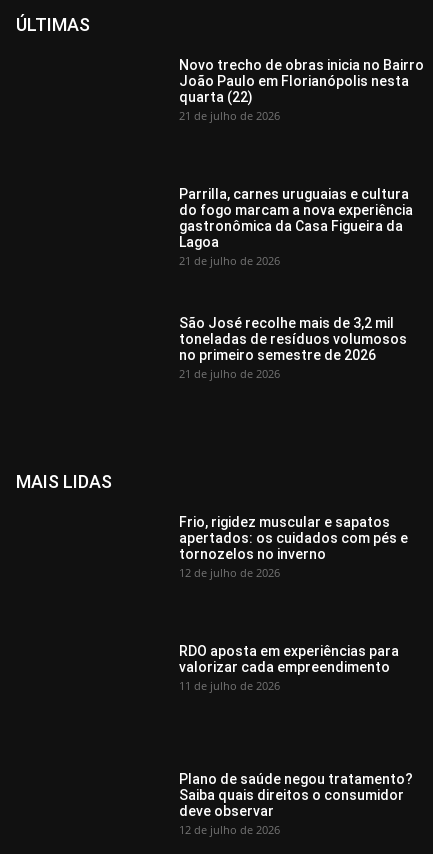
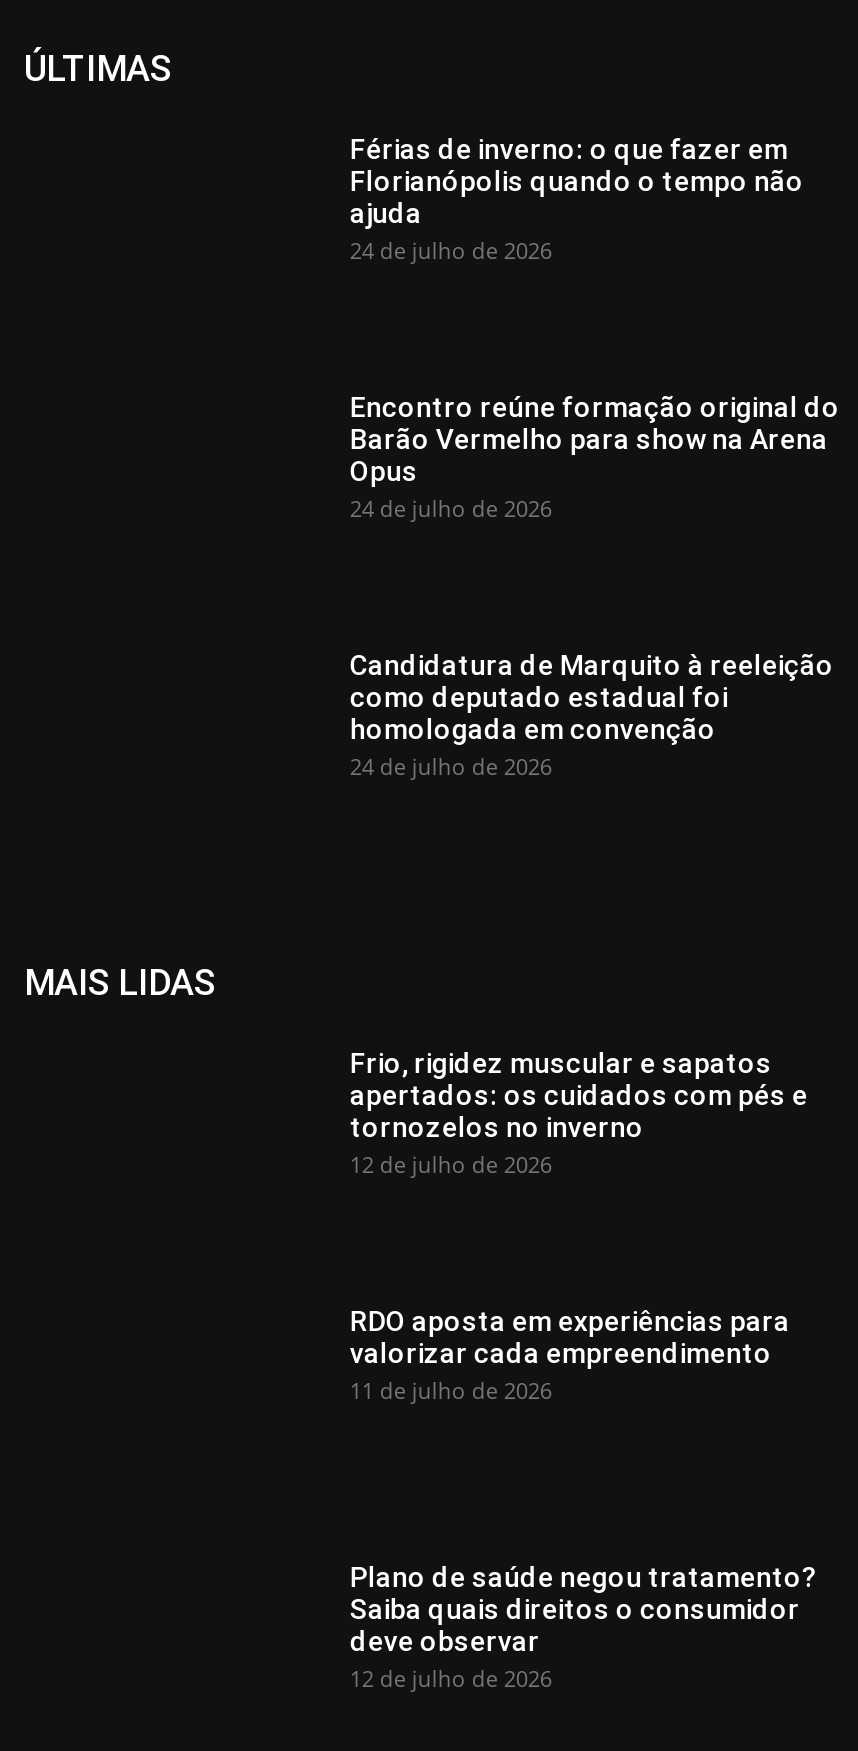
[179,57,424,123] Novo trecho de obras inicia no Bairro | João Paulo em Florianópolis nesta | quarta (22) | 21 de julho de 2026 -> [350,134,804,266] Férias de inverno: o que fazer em | Florianópolis quando o tempo não | ajuda | 24 de julho de 2026
[179,186,413,268] Parrilla, carnes uruguaias e cultura | do fogo marcam a nova experiência | gastronômica da Casa Figueira da | Lagoa | 21 de julho de 2026 -> [350,391,840,523] Encontro reúne formação original do | Barão Vermelho para show na Arena | Opus | 24 de julho de 2026
[179,315,407,381] São José recolhe mais de 3,2 mil | toneladas de resíduos volumosos | no primeiro semestre de 2026 | 21 de julho de 2026 -> [350,649,834,781] Candidatura de Marquito à reeleição | como deputado estadual foi | homologada em convenção | 24 de julho de 2026

